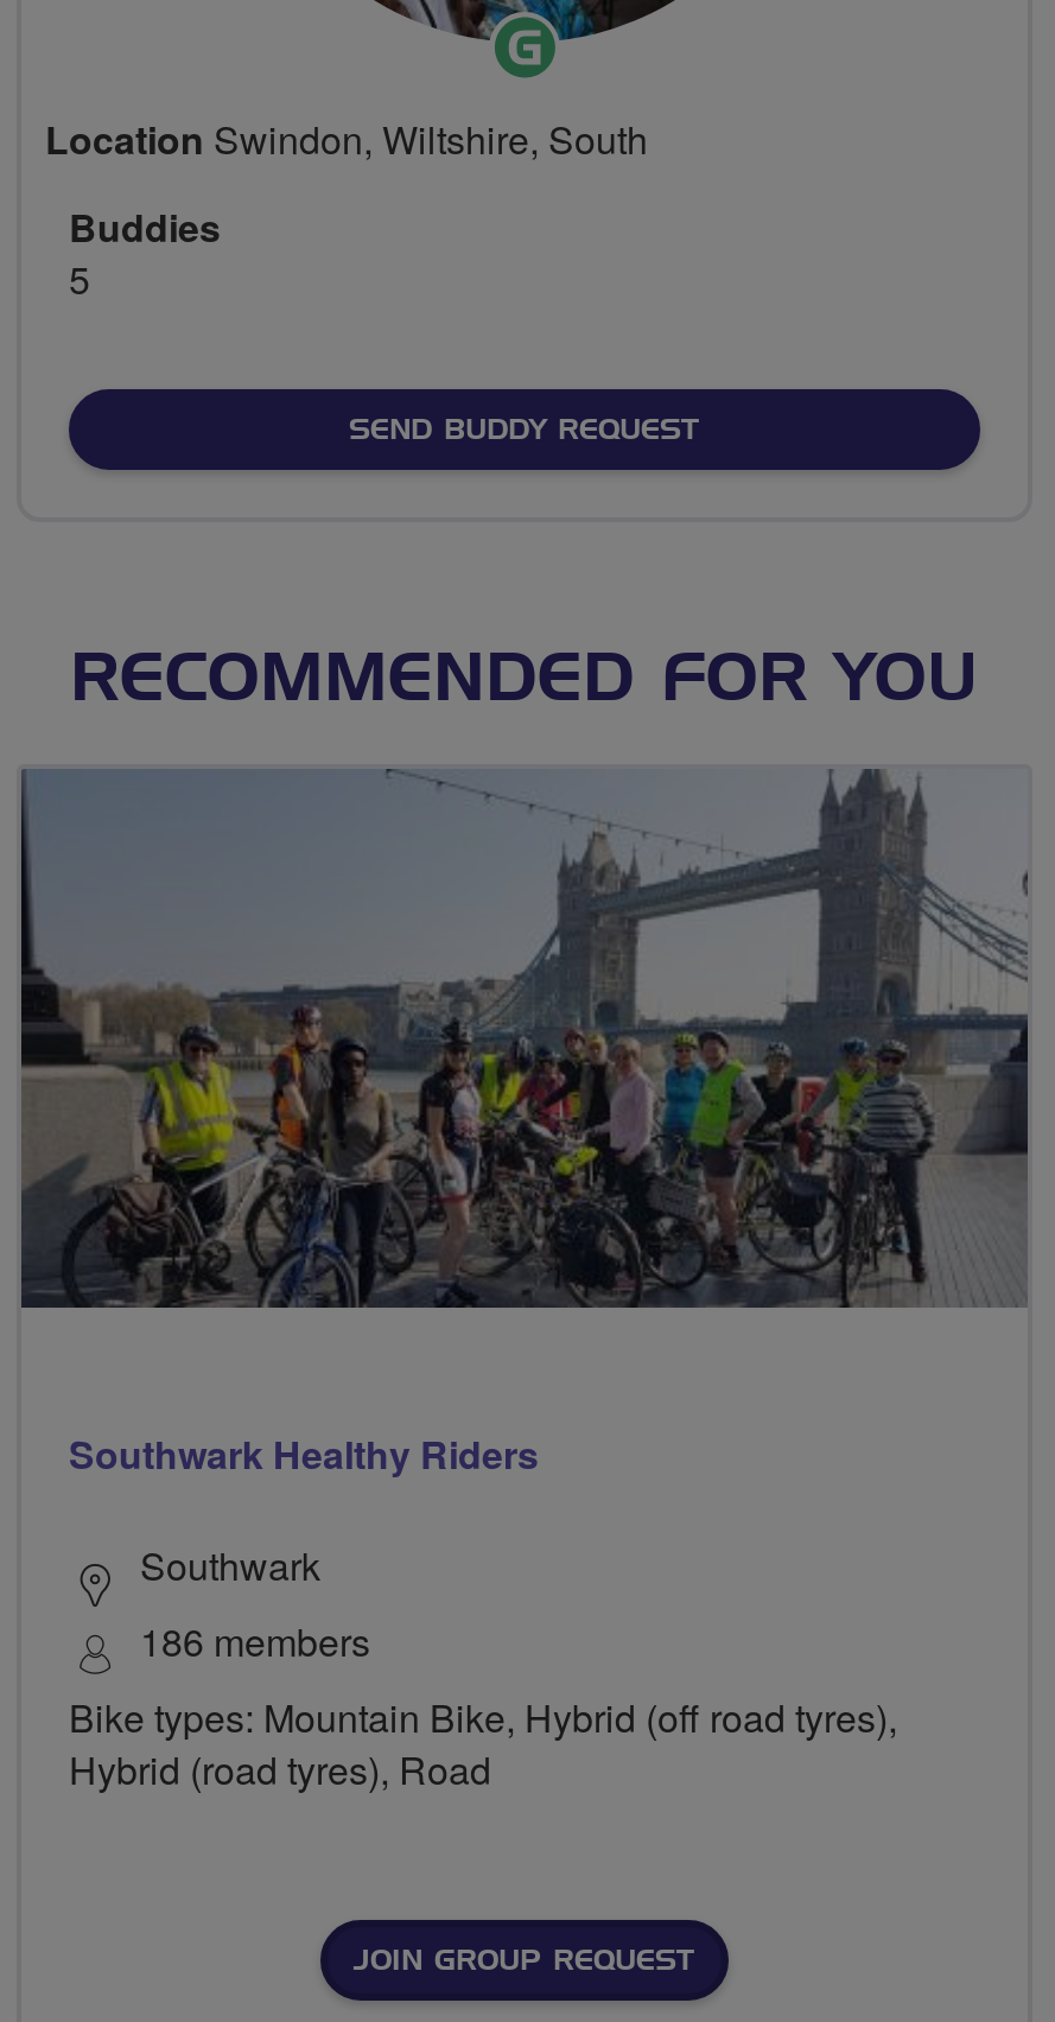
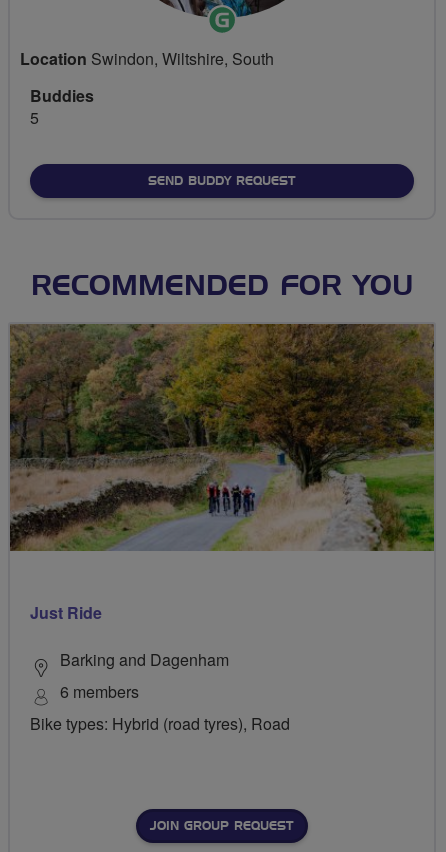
[19,767,1030,1310] [image] -> [9,323,435,552] [image]
[69,1427,539,1481] Southwark Healthy Riders -> [30,601,102,624] Just Ride
[69,1538,897,1797] Southwark | 186 members | Bike types: Mountain Bike, Hybrid (off road tyres), | Hybrid (road tyres), Road -> [30,648,290,735] Barking and Dagenham | 6 members | Bike types: Hybrid (road tyres), Road

